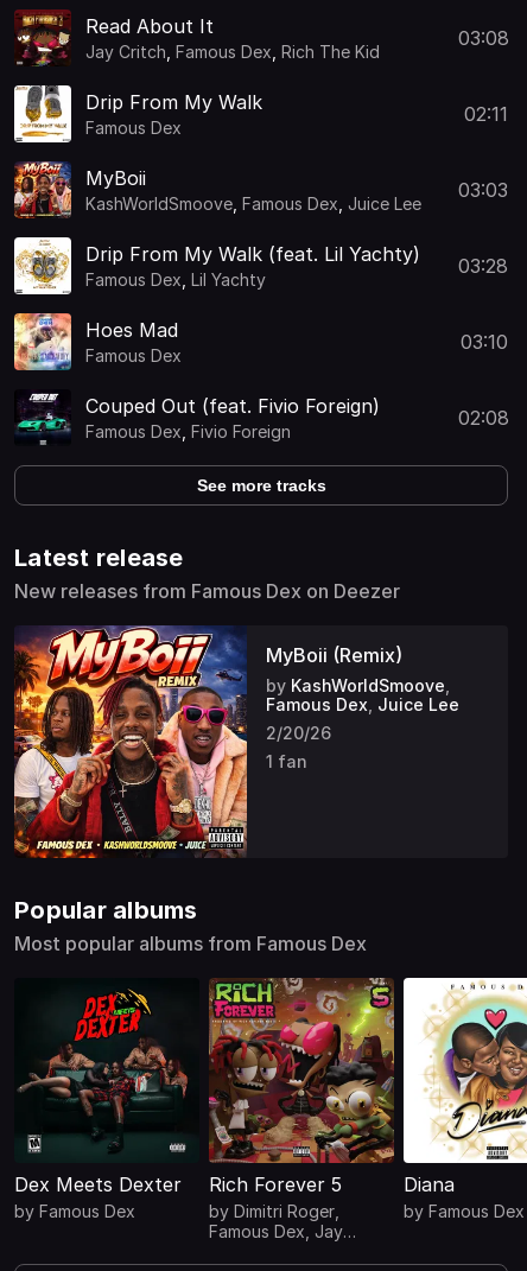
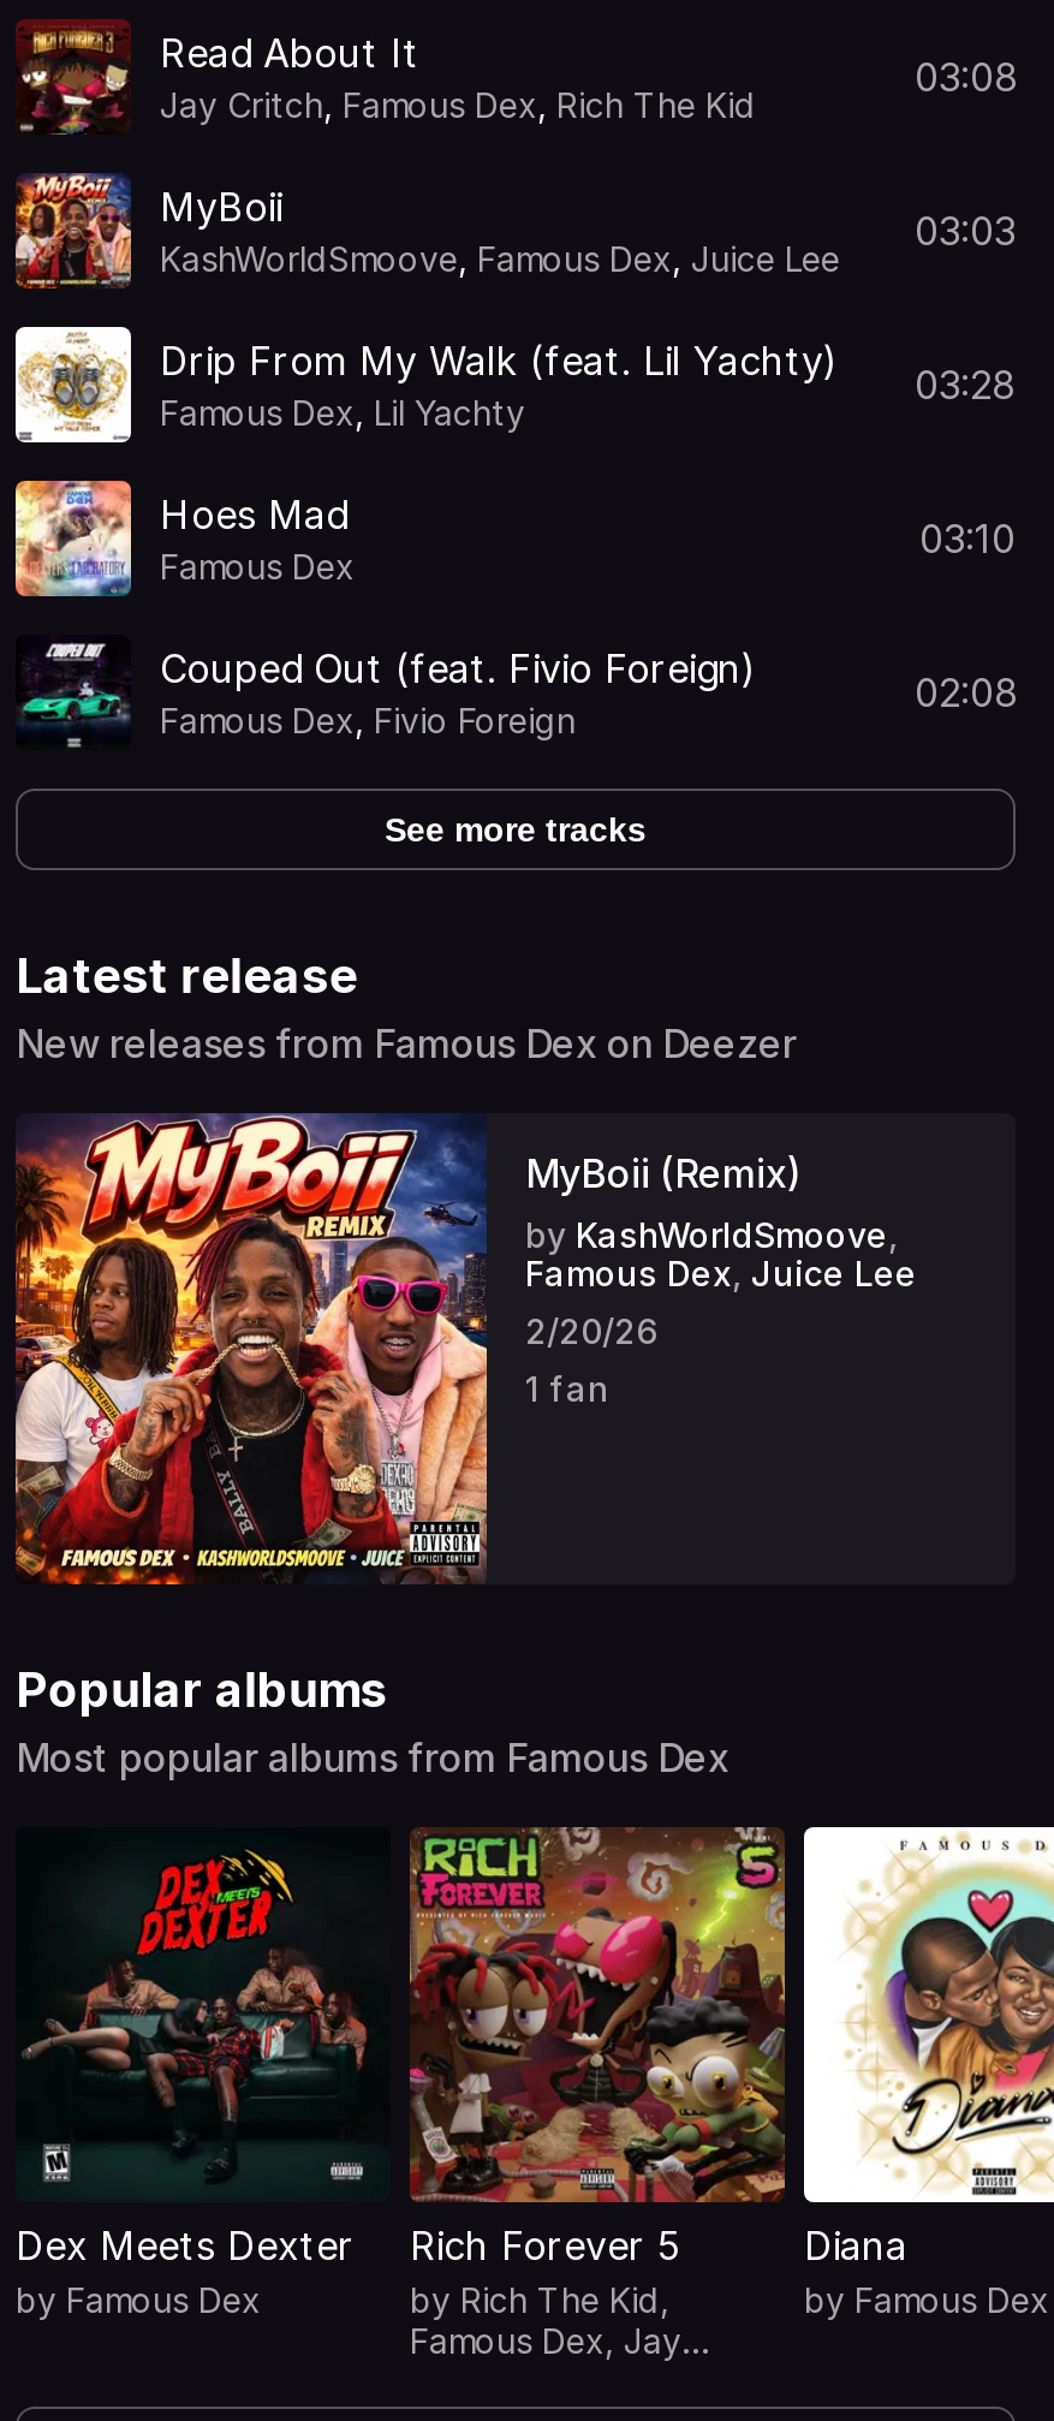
[13,84,262,144] [image] | Drip From My Walk | Famous Dex -> none
[464,102,508,126] 02:11 -> none
[209,1201,339,1221] by Dimitri Roger, -> [410,2279,669,2320] by Rich The Kid,

